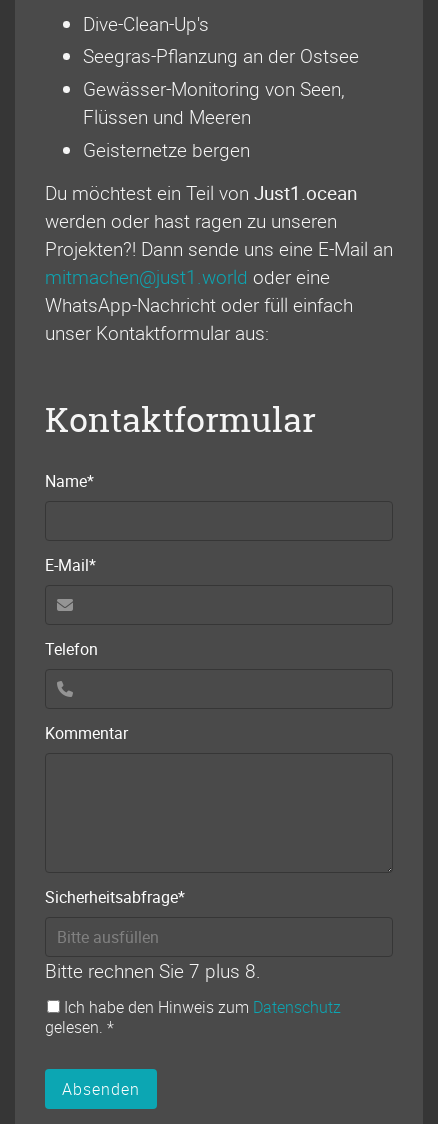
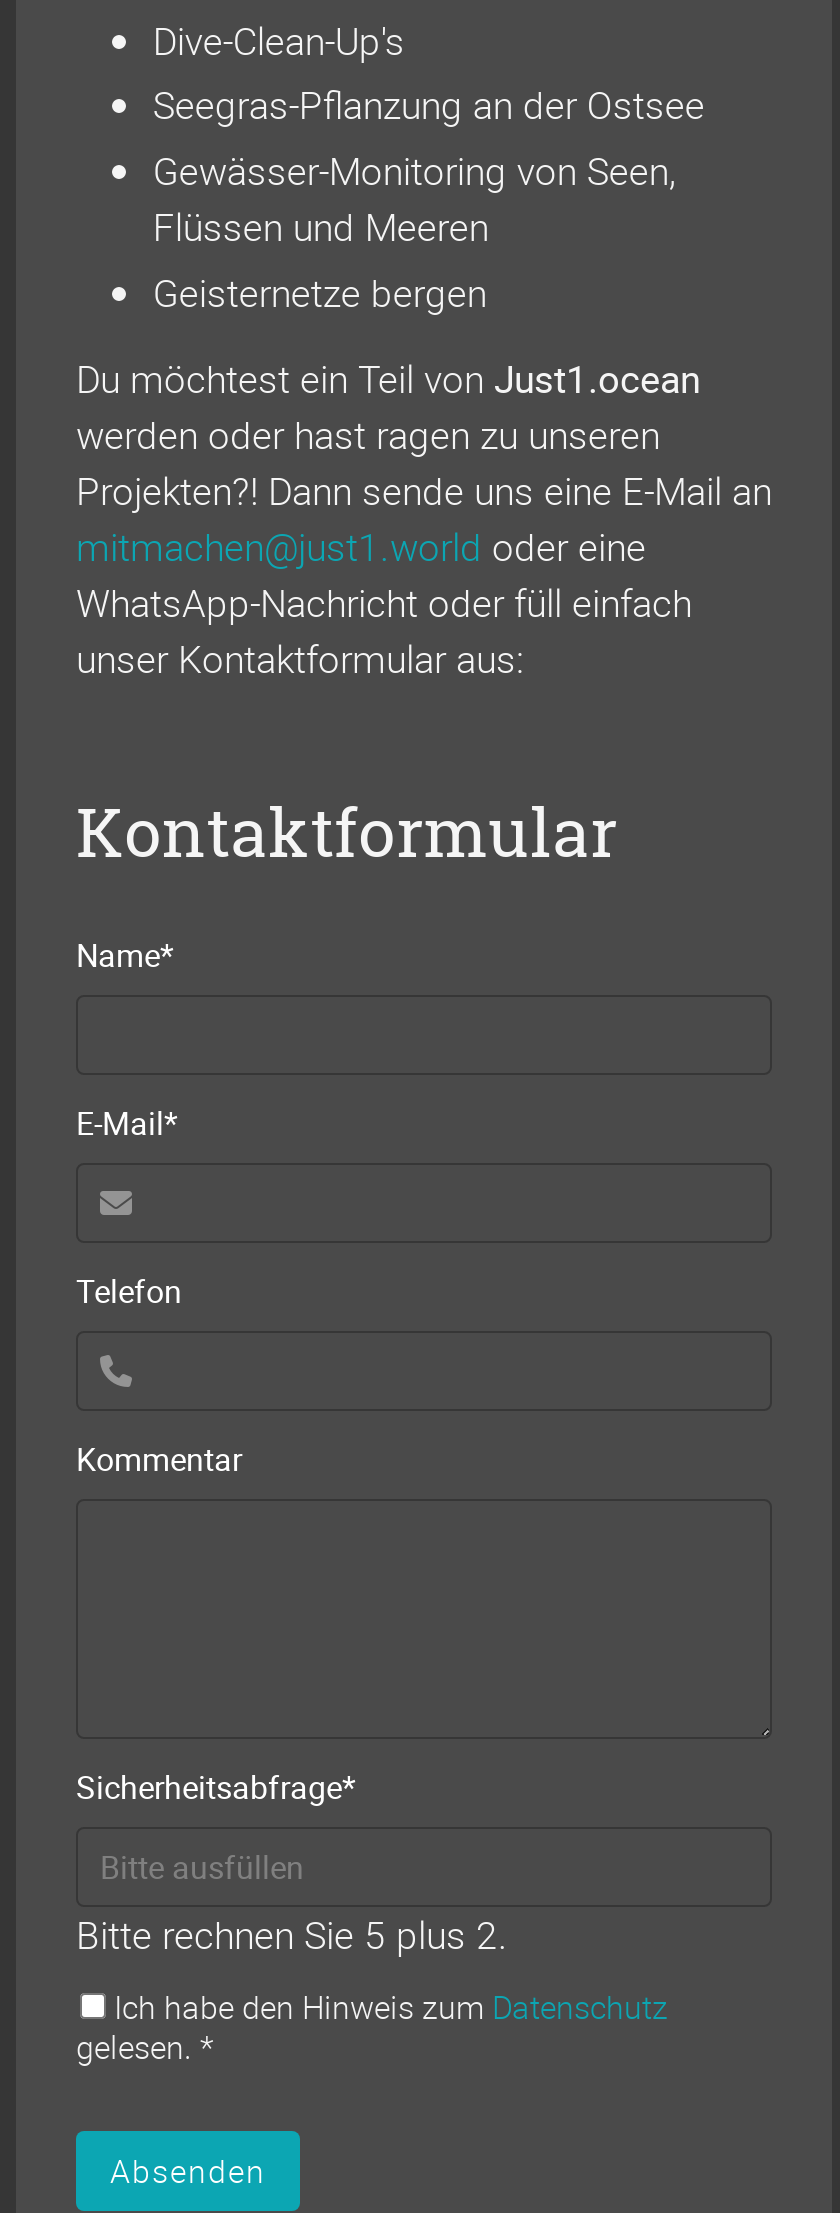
[45,958,261,984] Bitte rechnen Sie 7 plus 8. -> [76,1909,508,1961] Bitte rechnen Sie 5 plus 2.

